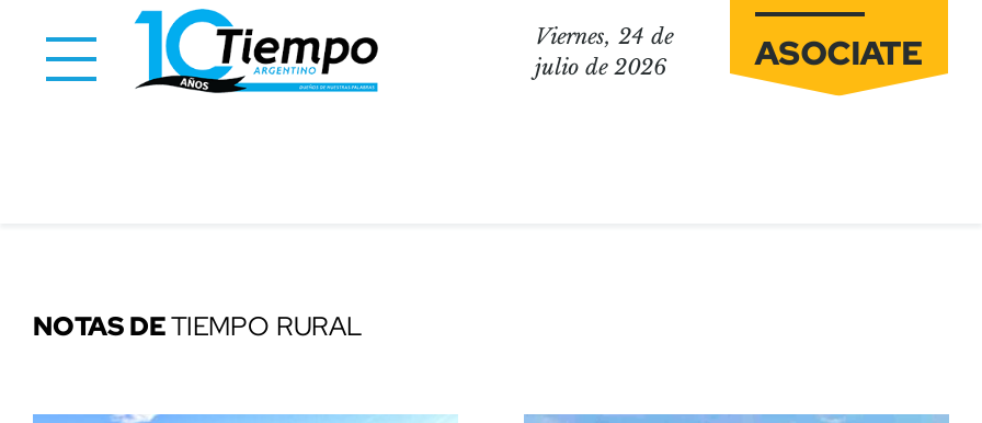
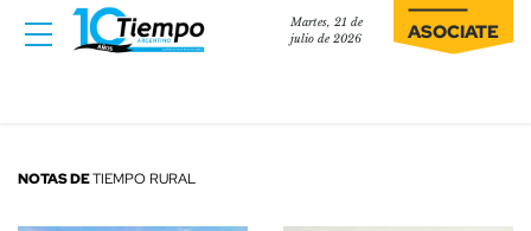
[535,24,673,50] Viernes, 24 de -> [290,15,362,30] Martes, 21 de

